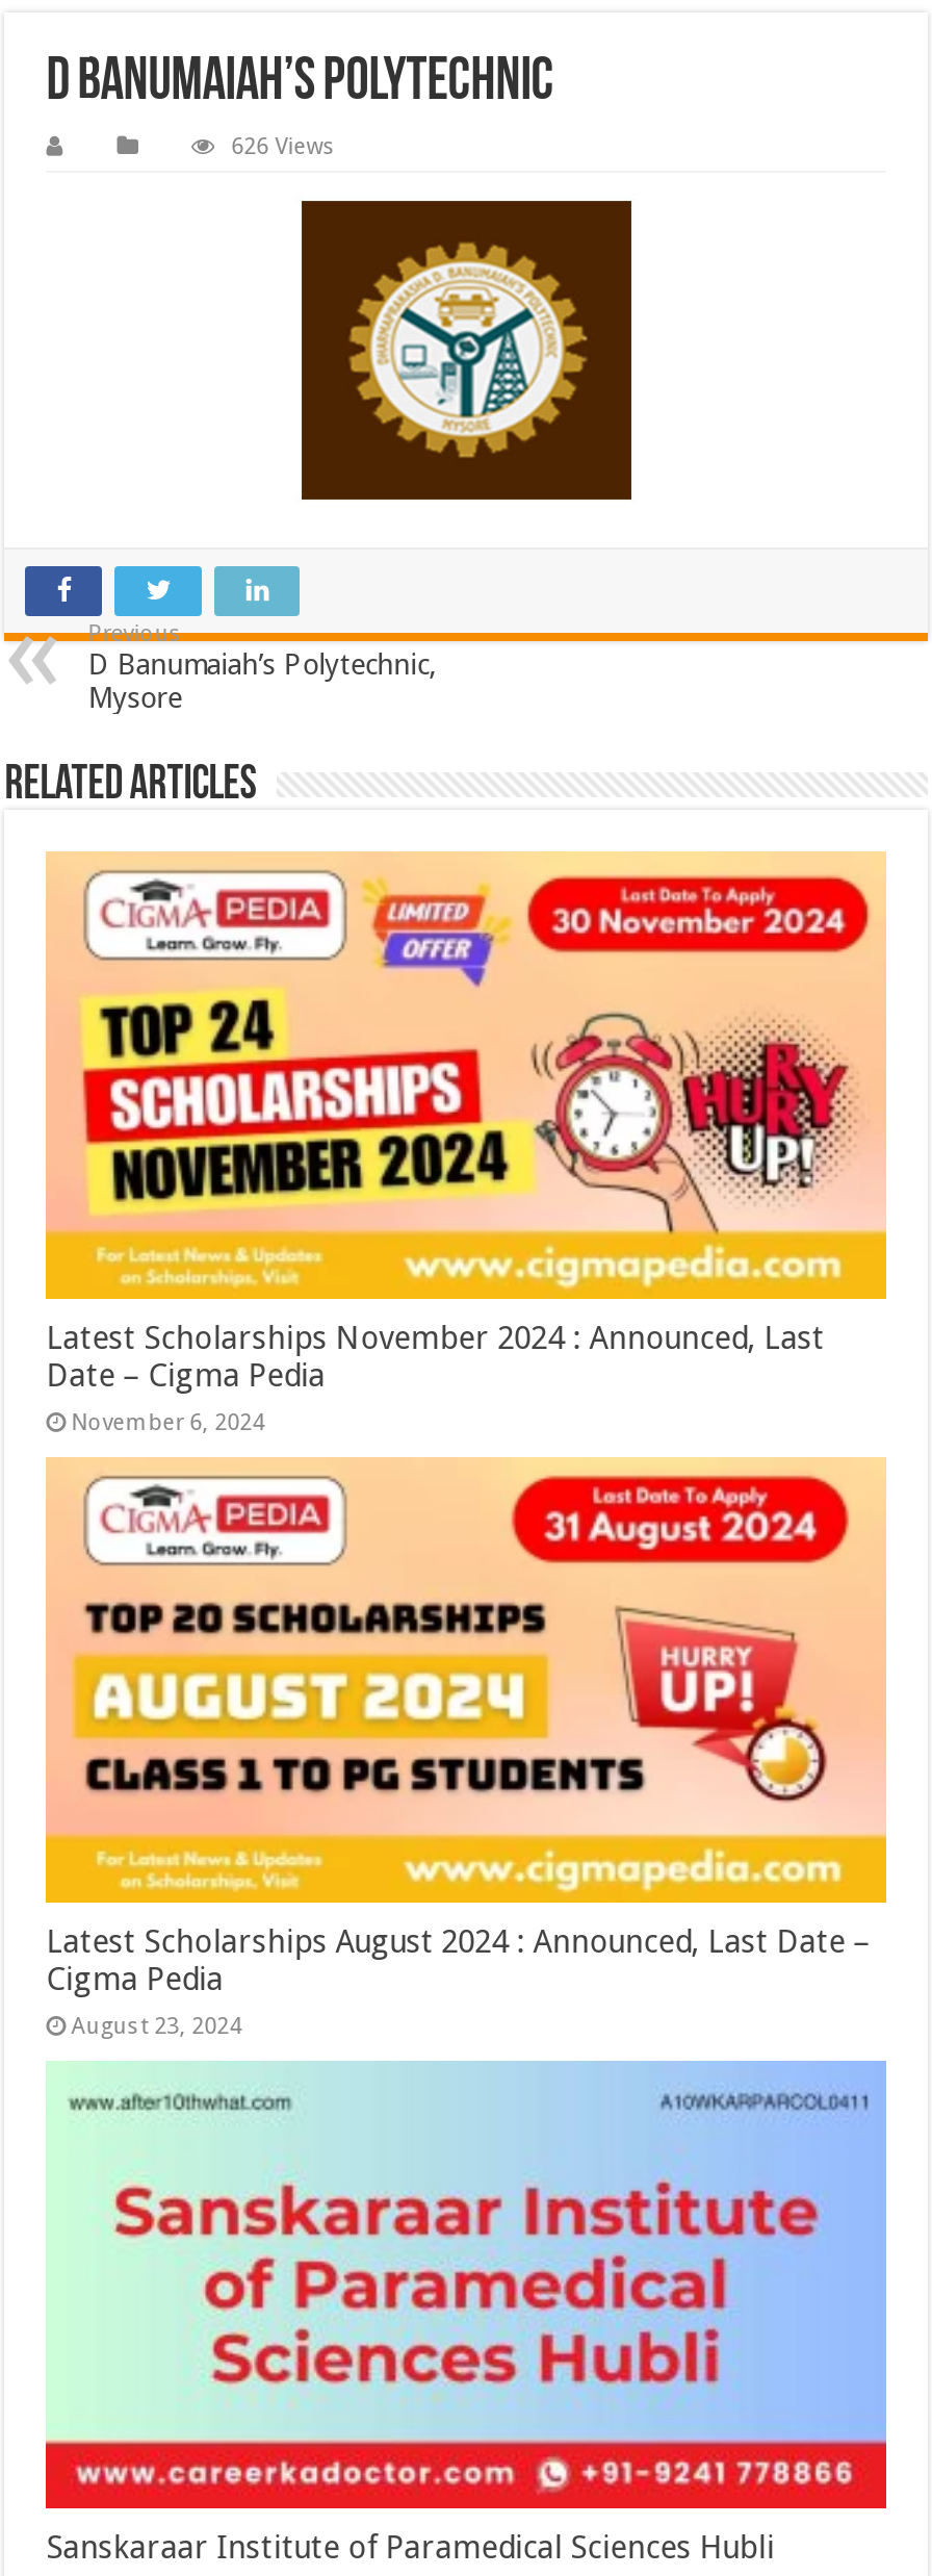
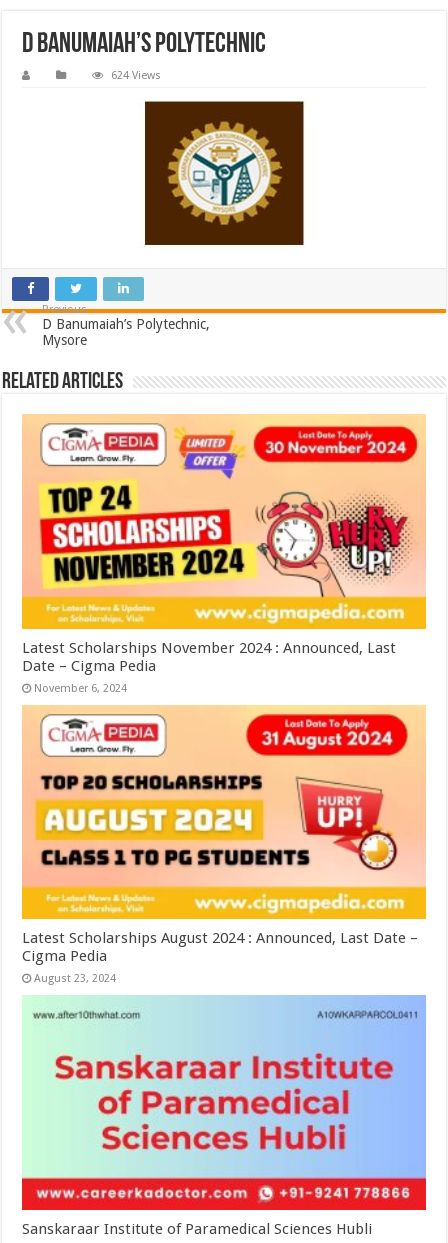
[231,133,335,160] 626 Views -> [111,69,161,82] 624 Views

